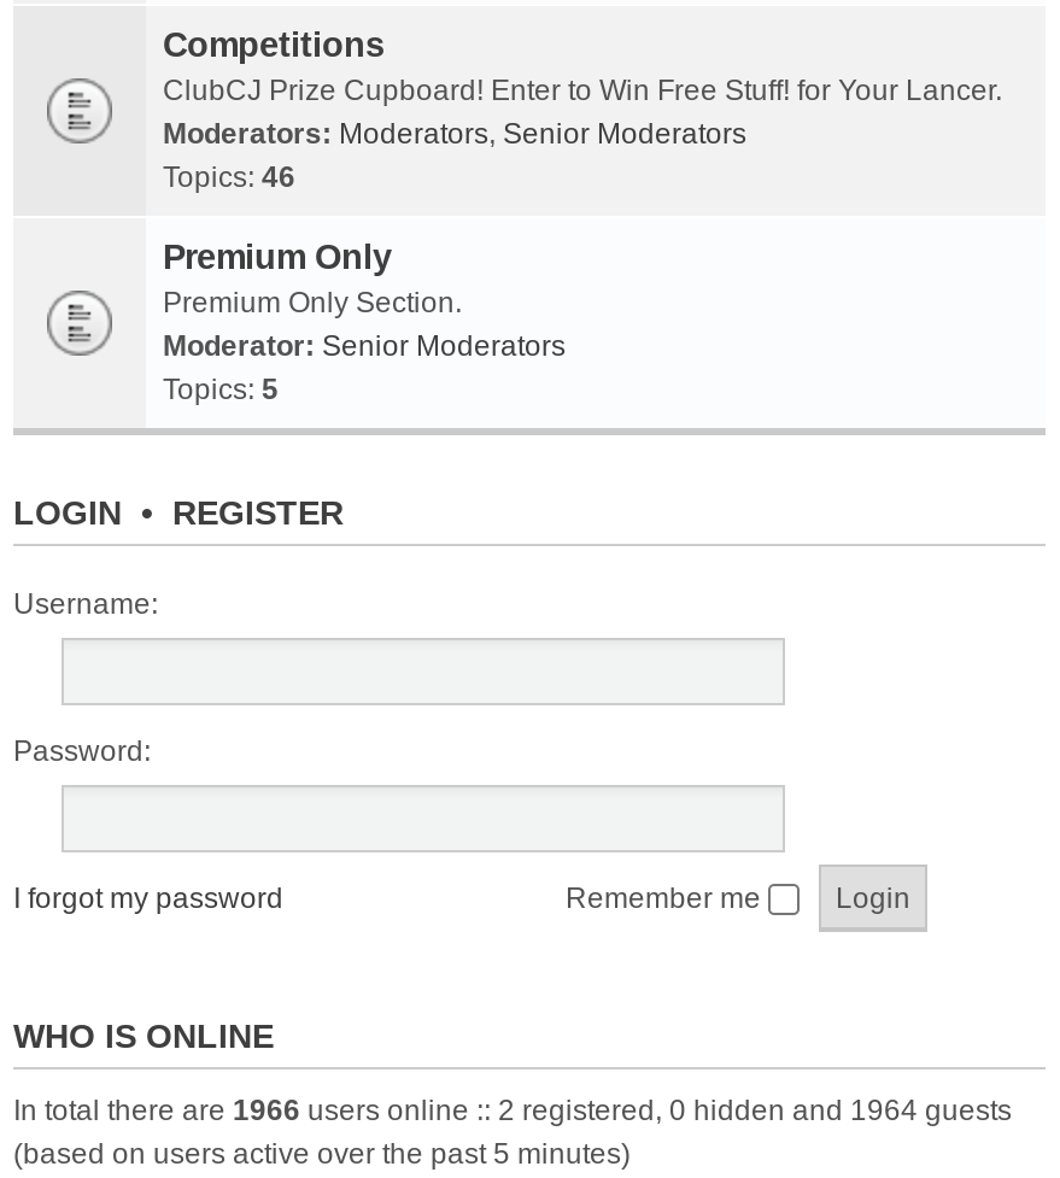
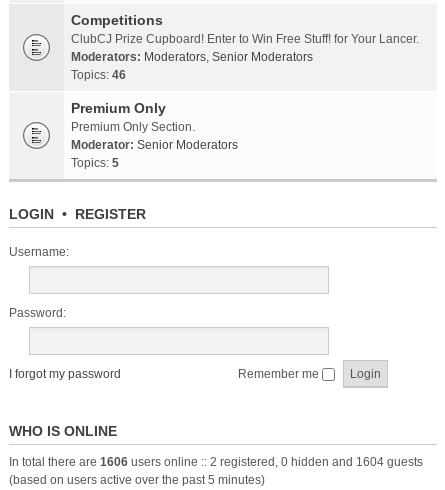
[13,1094,1012,1127] In total there are 1966 users online :: 2 registered, 0 hidden and 1964 guests -> [9,455,423,469] In total there are 1606 users online :: 2 registered, 0 hidden and 1604 guests

